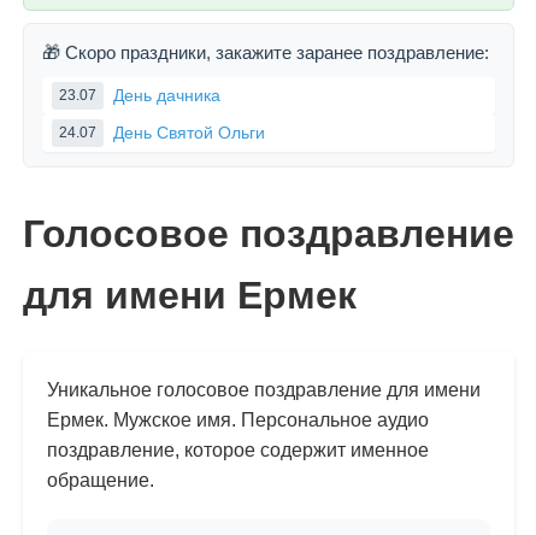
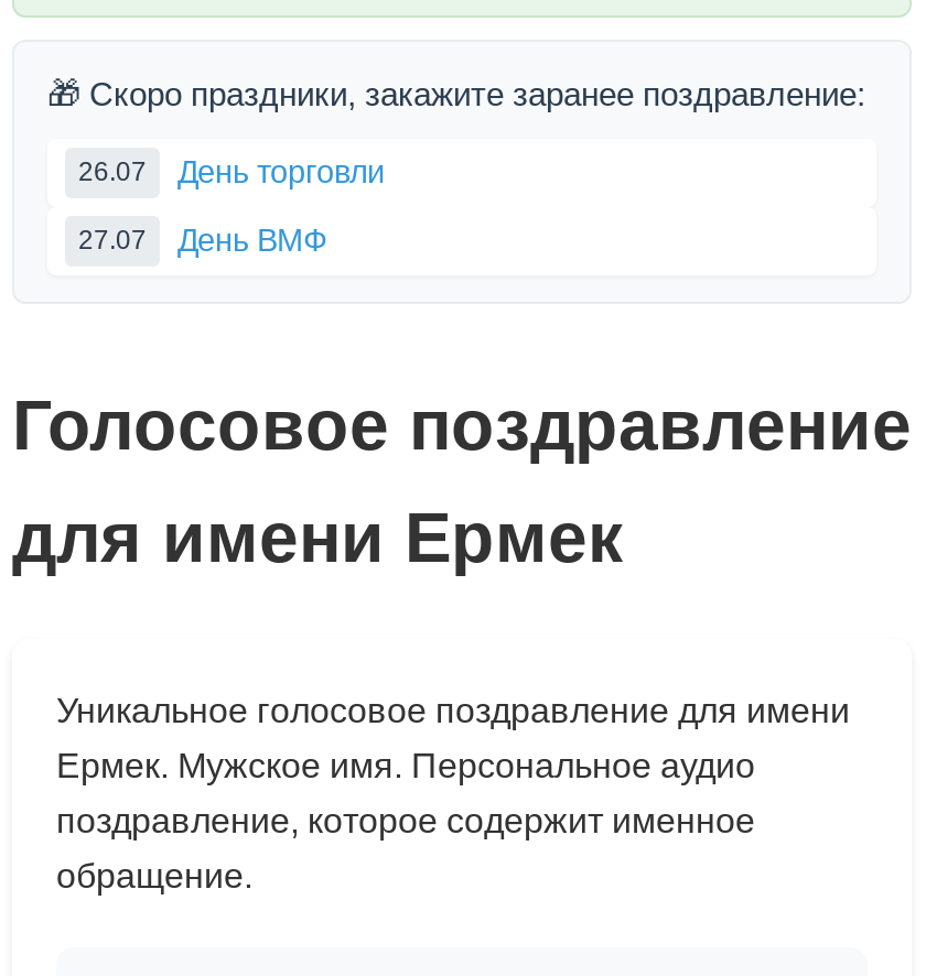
[59,86,220,105] 23.07 | День дачника -> [78,154,385,189] 26.07 | День торговли
[59,123,265,142] 24.07 | День Святой Ольги -> [78,223,327,258] 27.07 | День ВМФ

